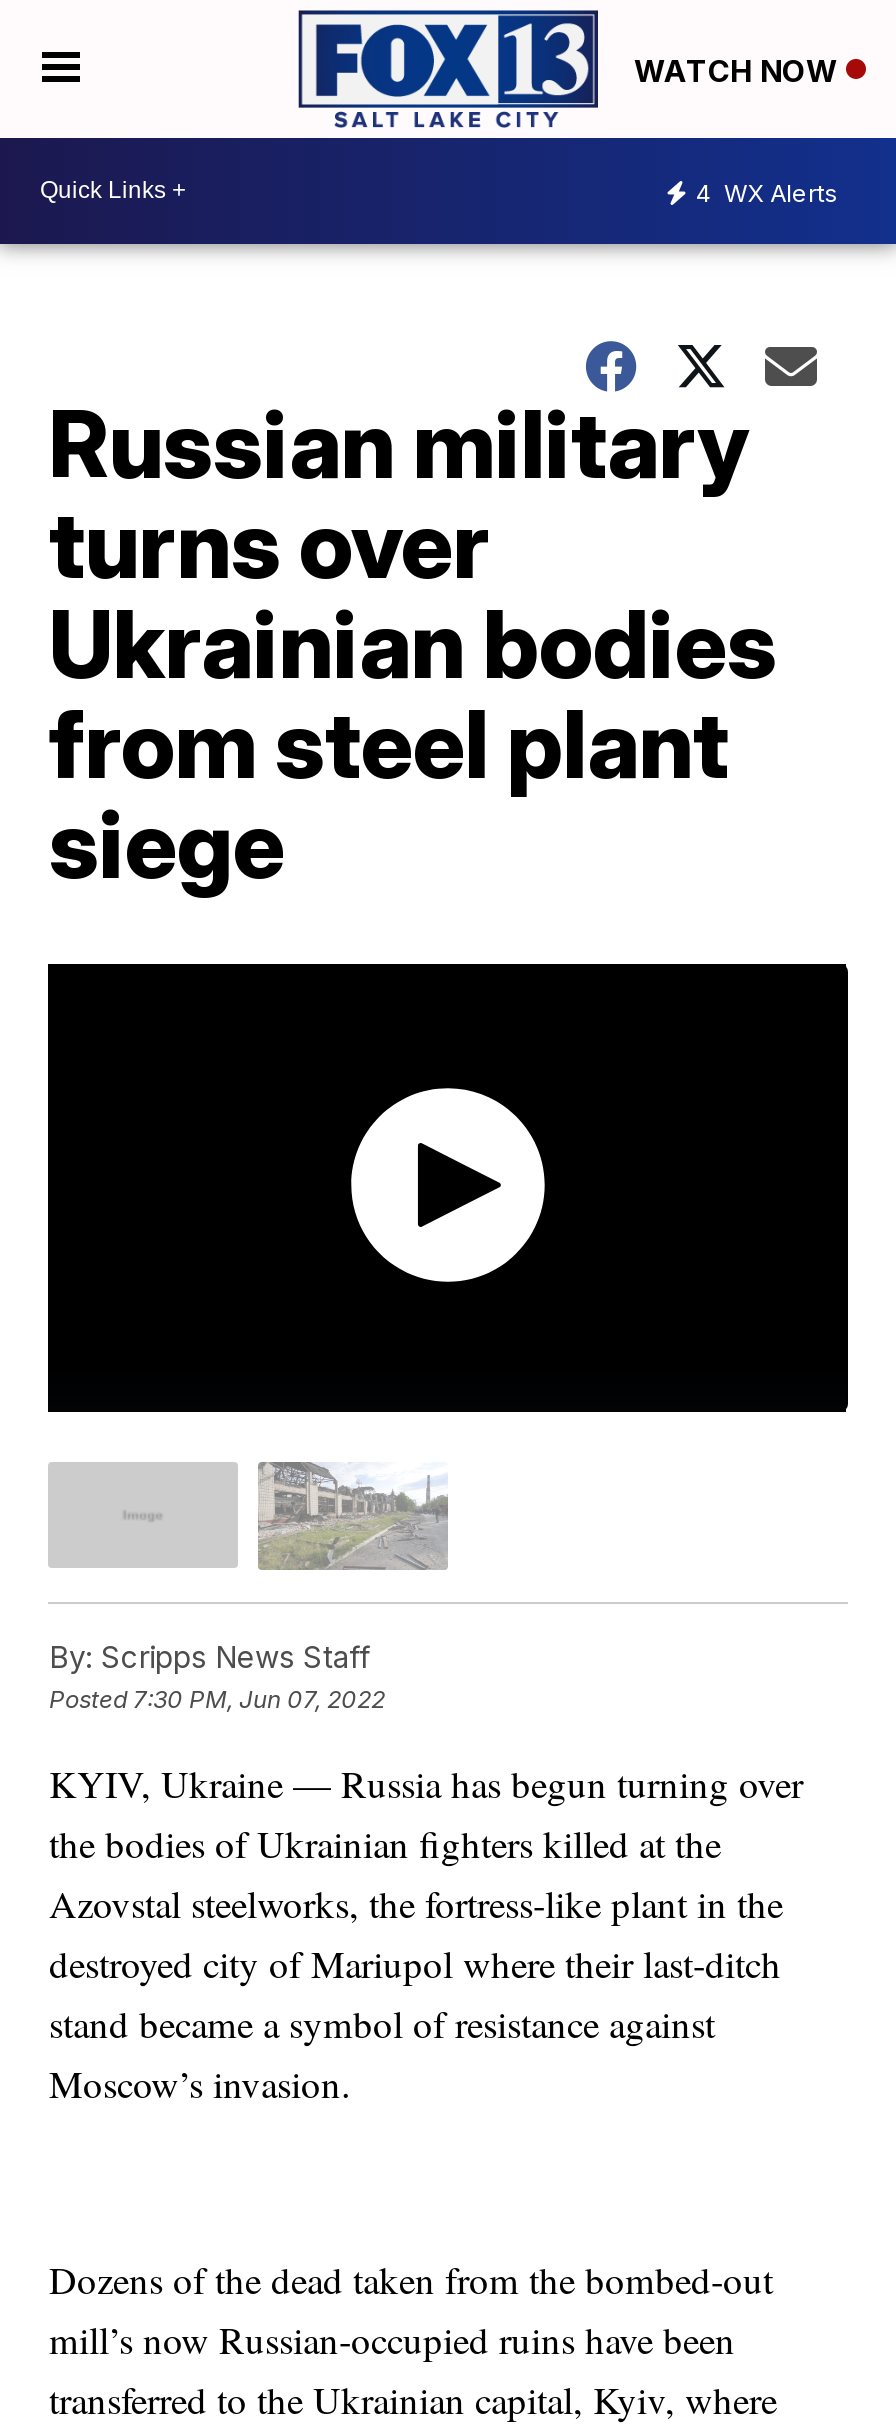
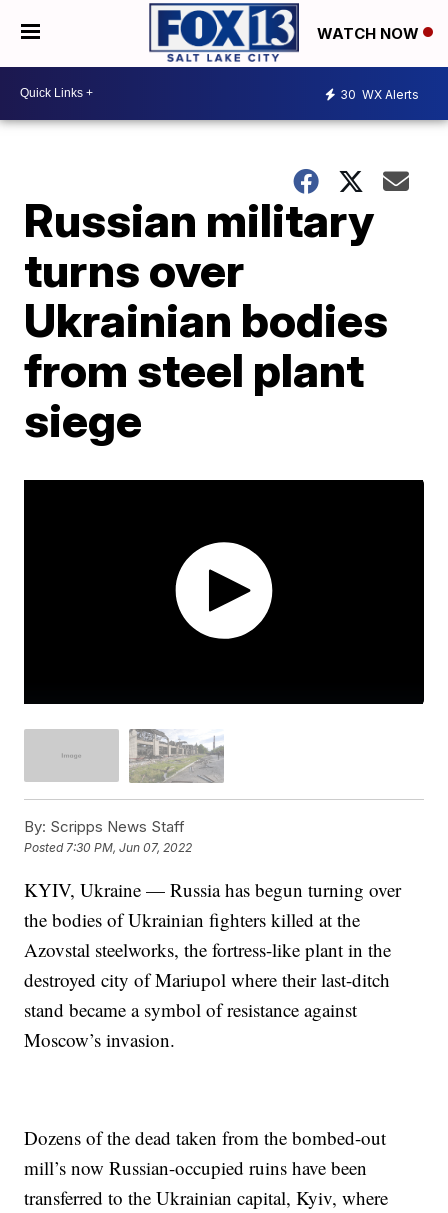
[696,178,838,208] 4 WX Alerts -> [340,87,419,102] 30 WX Alerts

